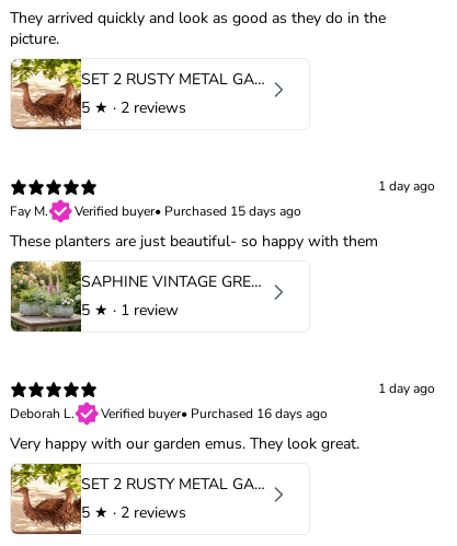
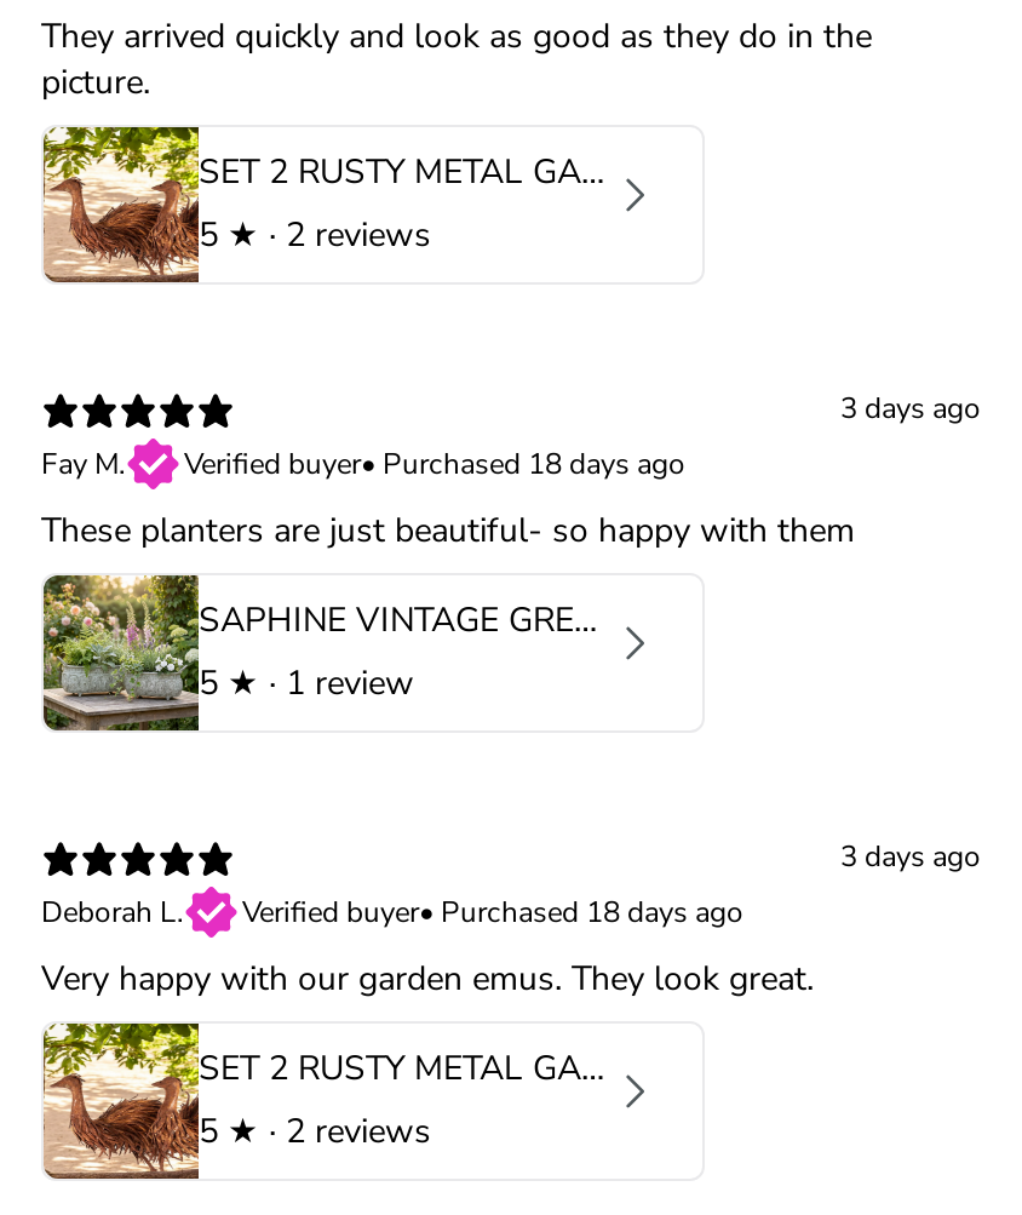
[378,177,435,195] 1 day ago -> [840,389,981,428] 3 days ago
[75,203,301,220] Verified buyer• Purchased 15 days ago -> [184,445,685,484] Verified buyer• Purchased 18 days ago
[378,380,435,397] 1 day ago -> [840,837,981,876] 3 days ago
[101,405,328,422] Verified buyer• Purchased 16 days ago -> [242,893,743,932] Verified buyer• Purchased 18 days ago

